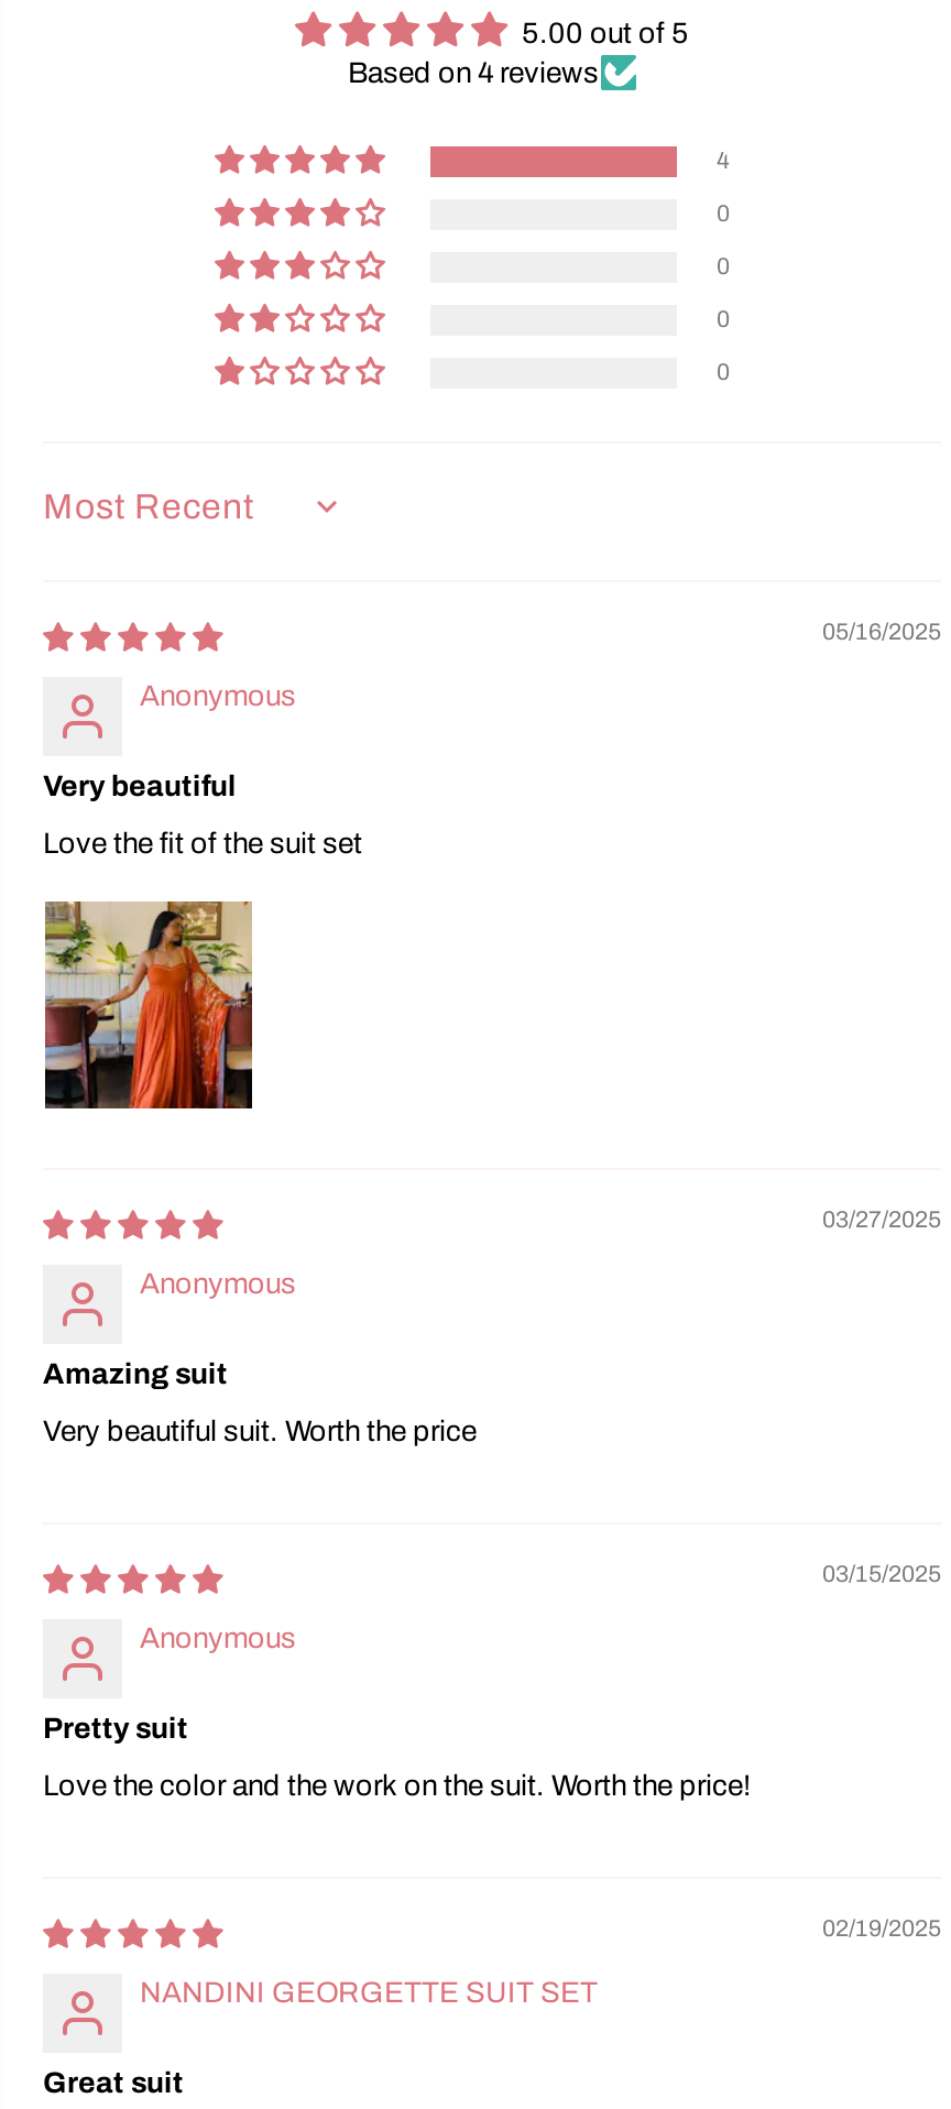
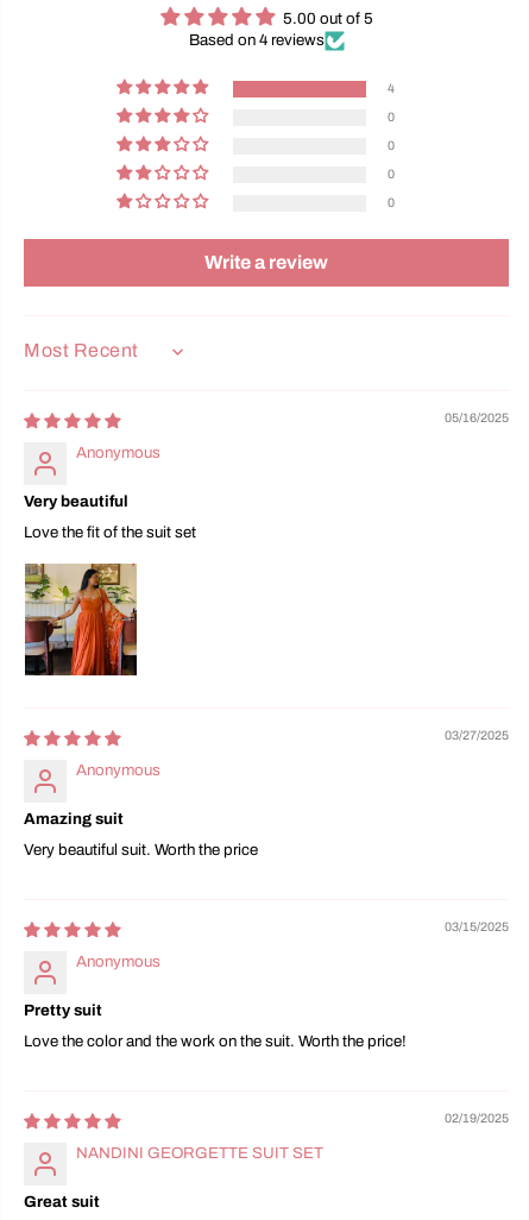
none -> [204,253,328,273] Write a review

